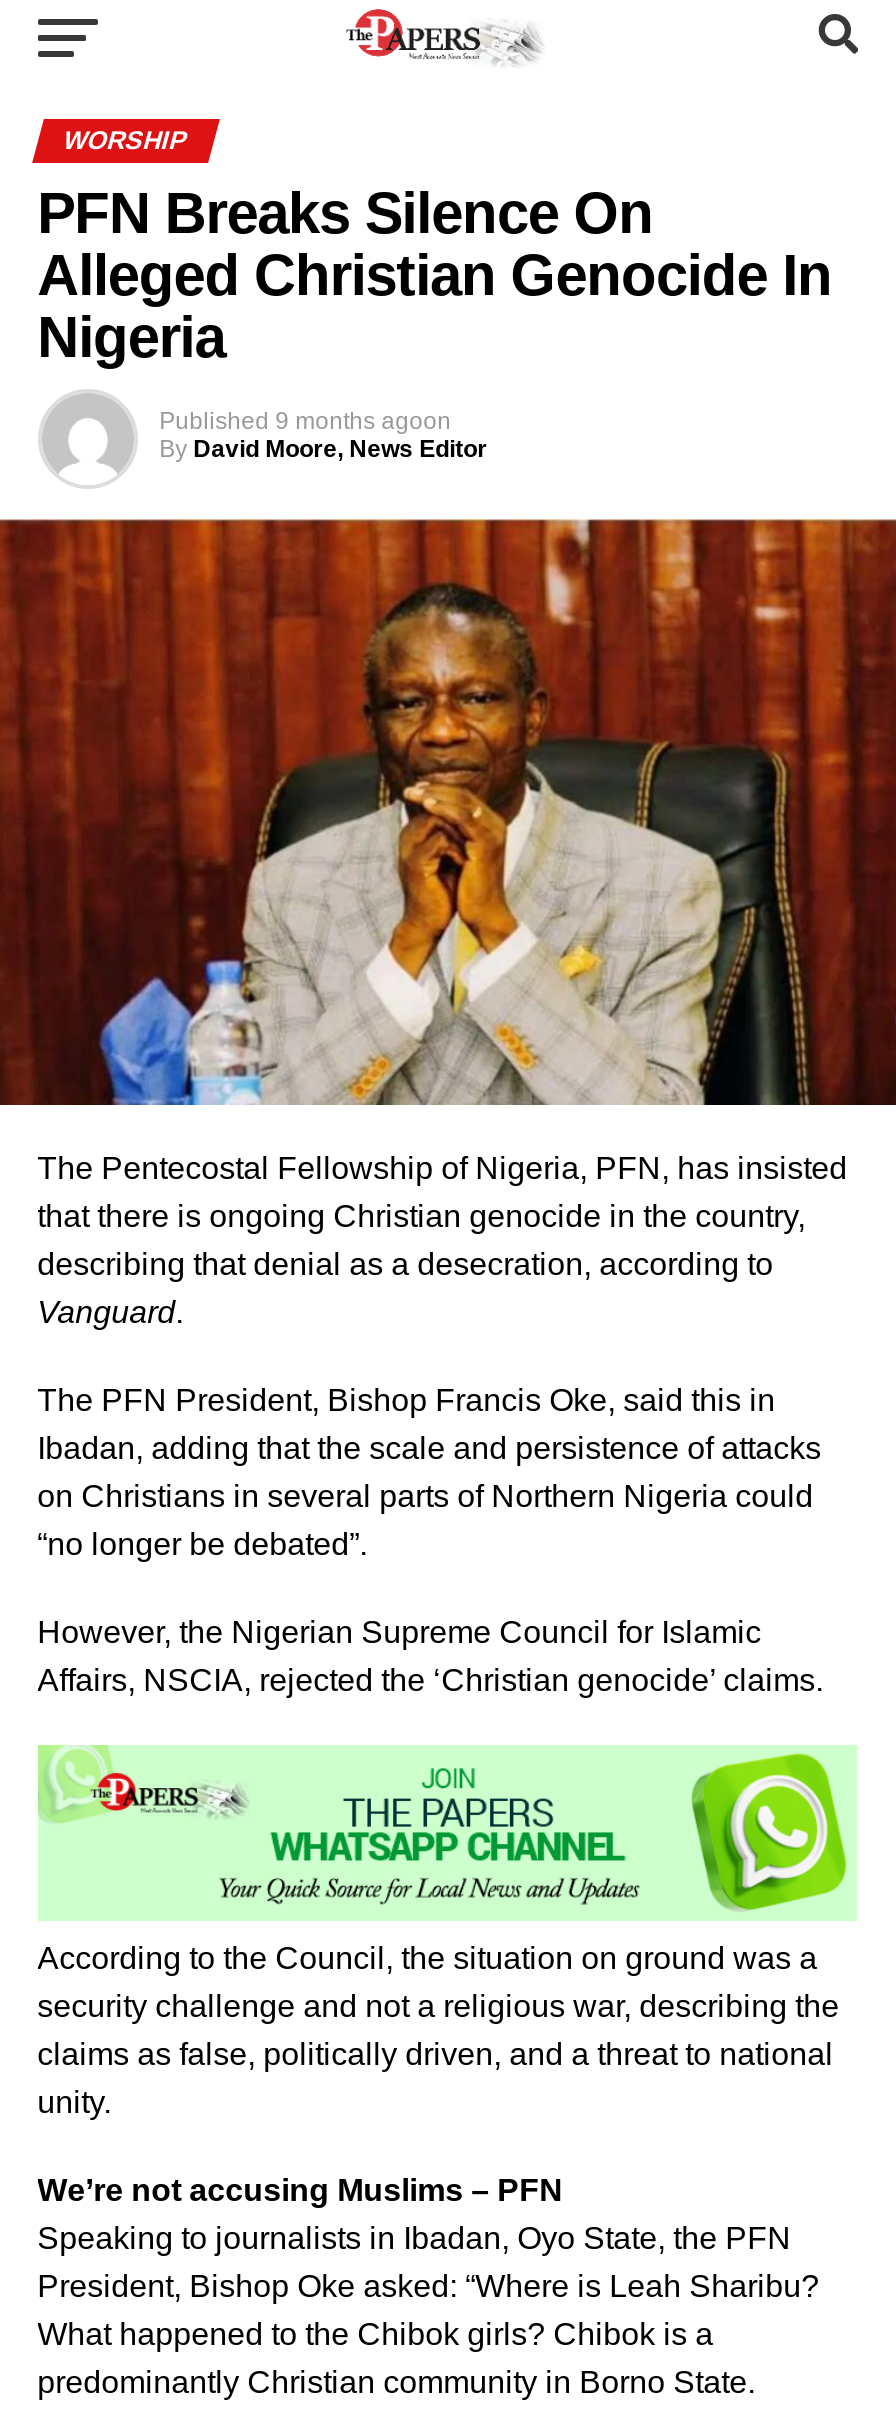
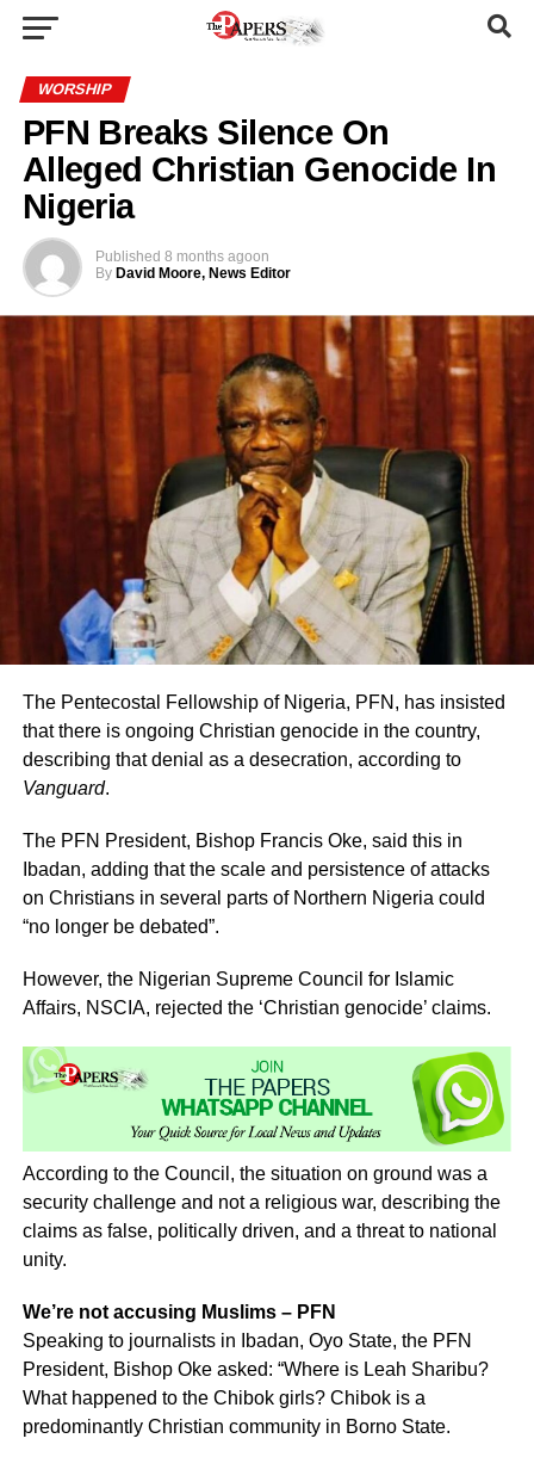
[159,407,451,435] Published 9 months agoon -> [95,248,269,265] Published 8 months agoon

